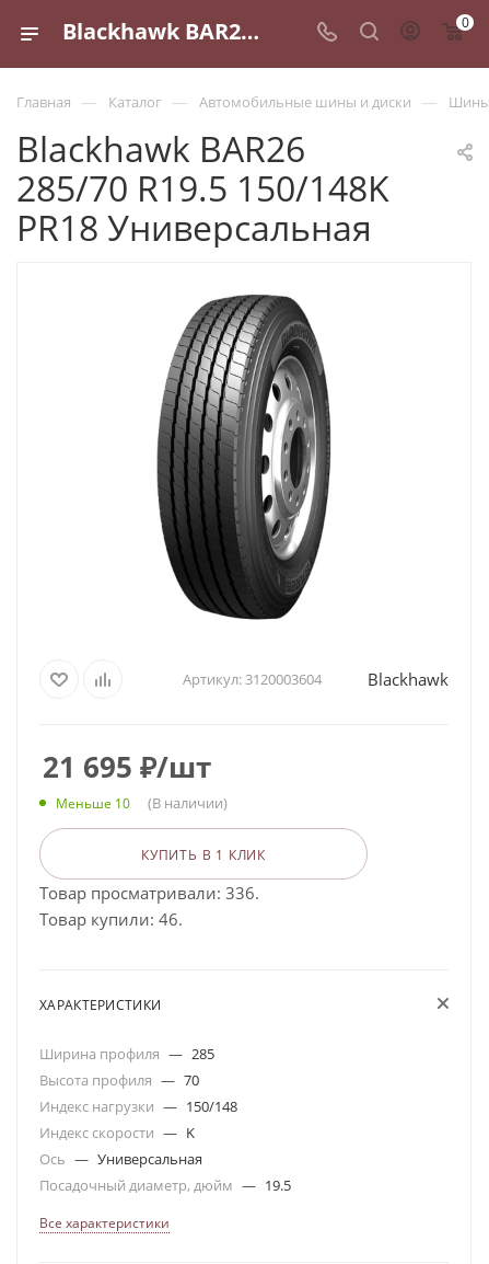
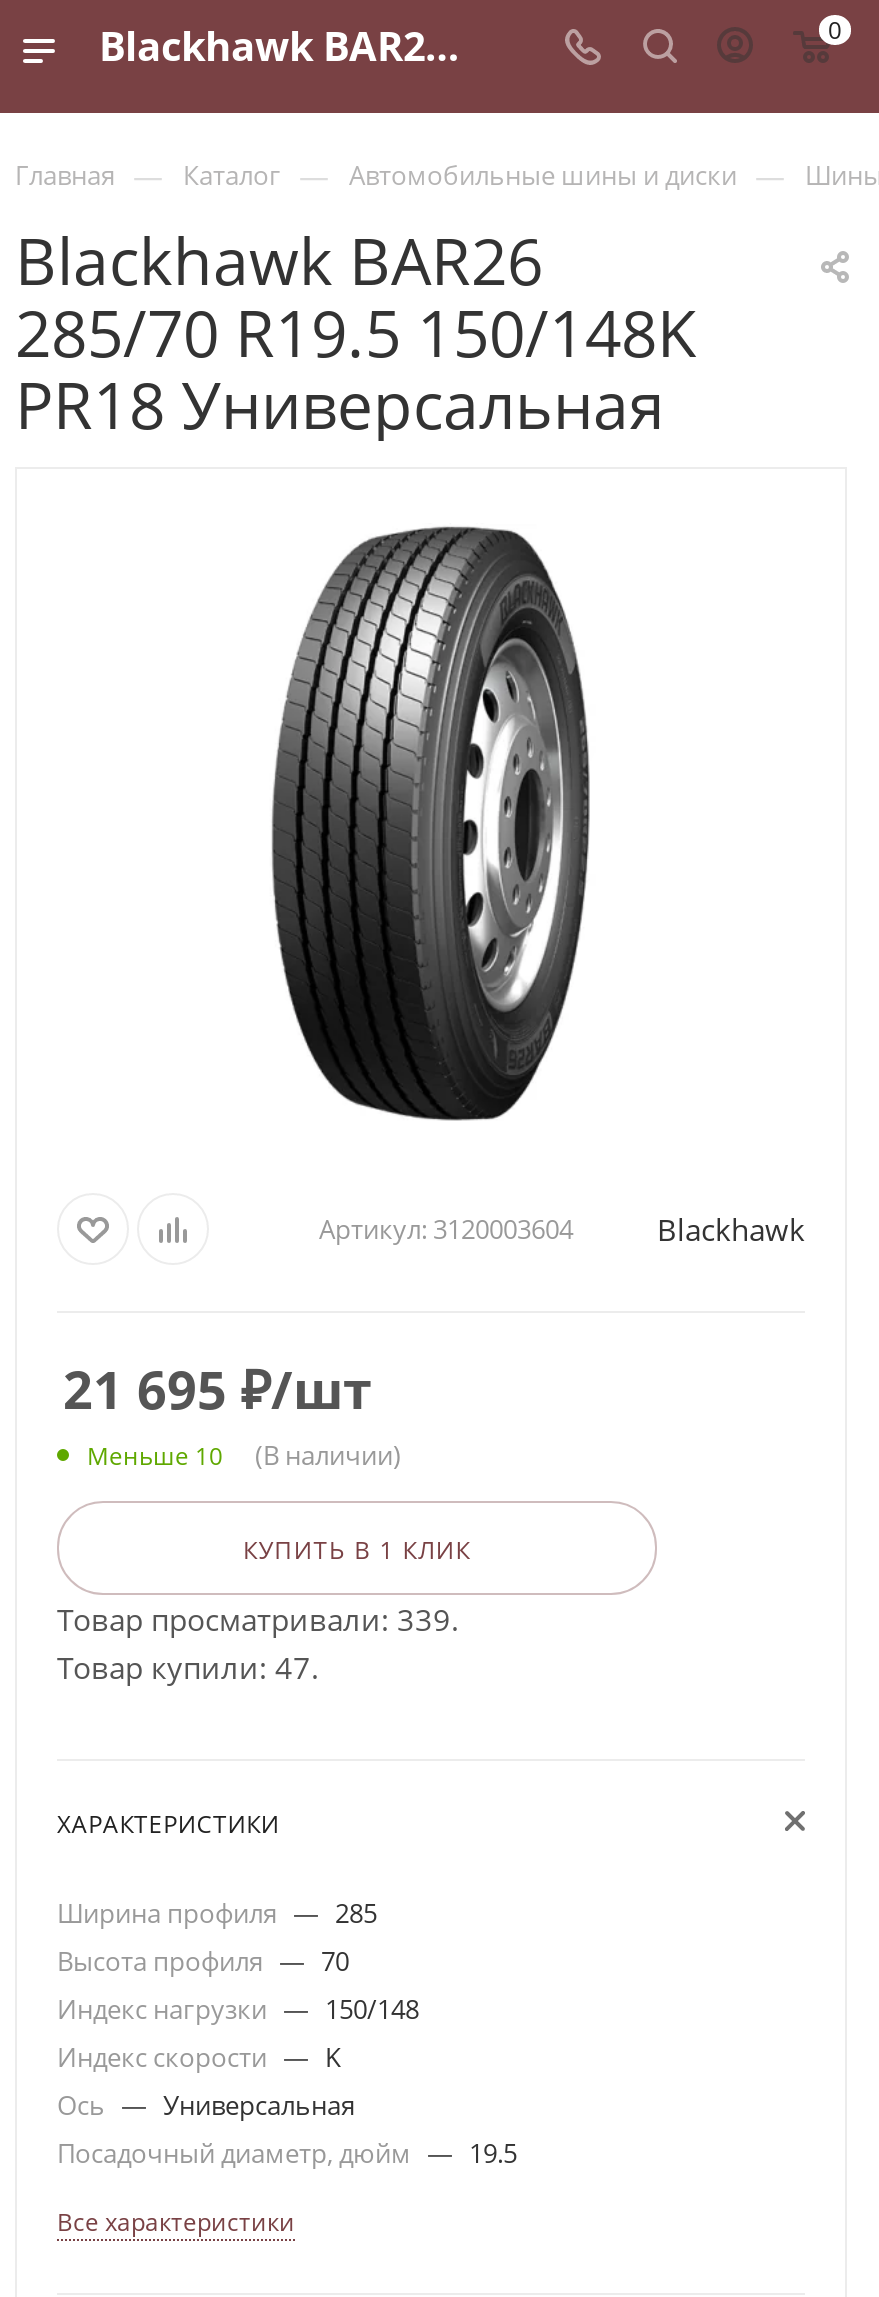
[39,882,259,904] Товар просматривали: 336. -> [57,1600,459,1640] Товар просматривали: 339.
[39,909,183,930] Товар купили: 46. -> [57,1648,319,1688] Товар купили: 47.

